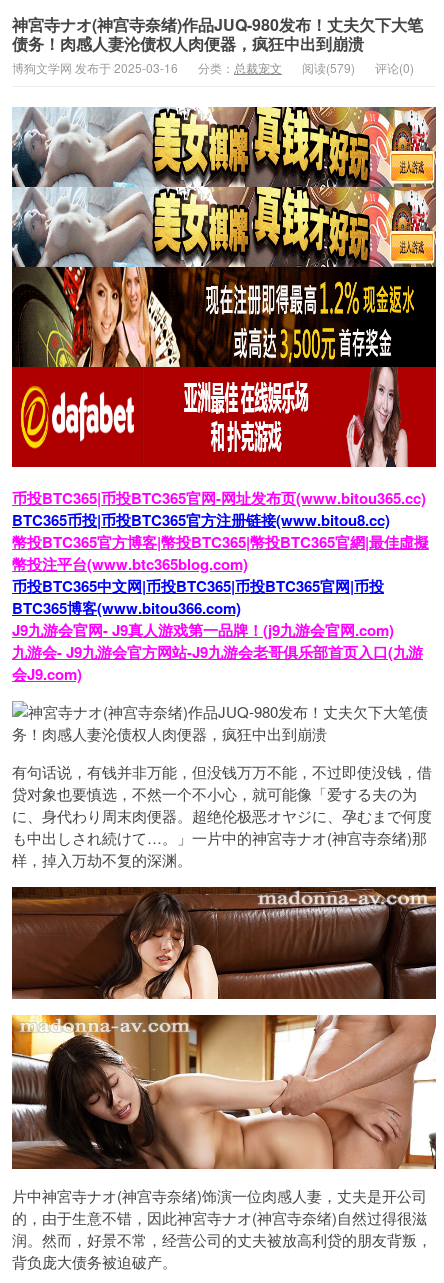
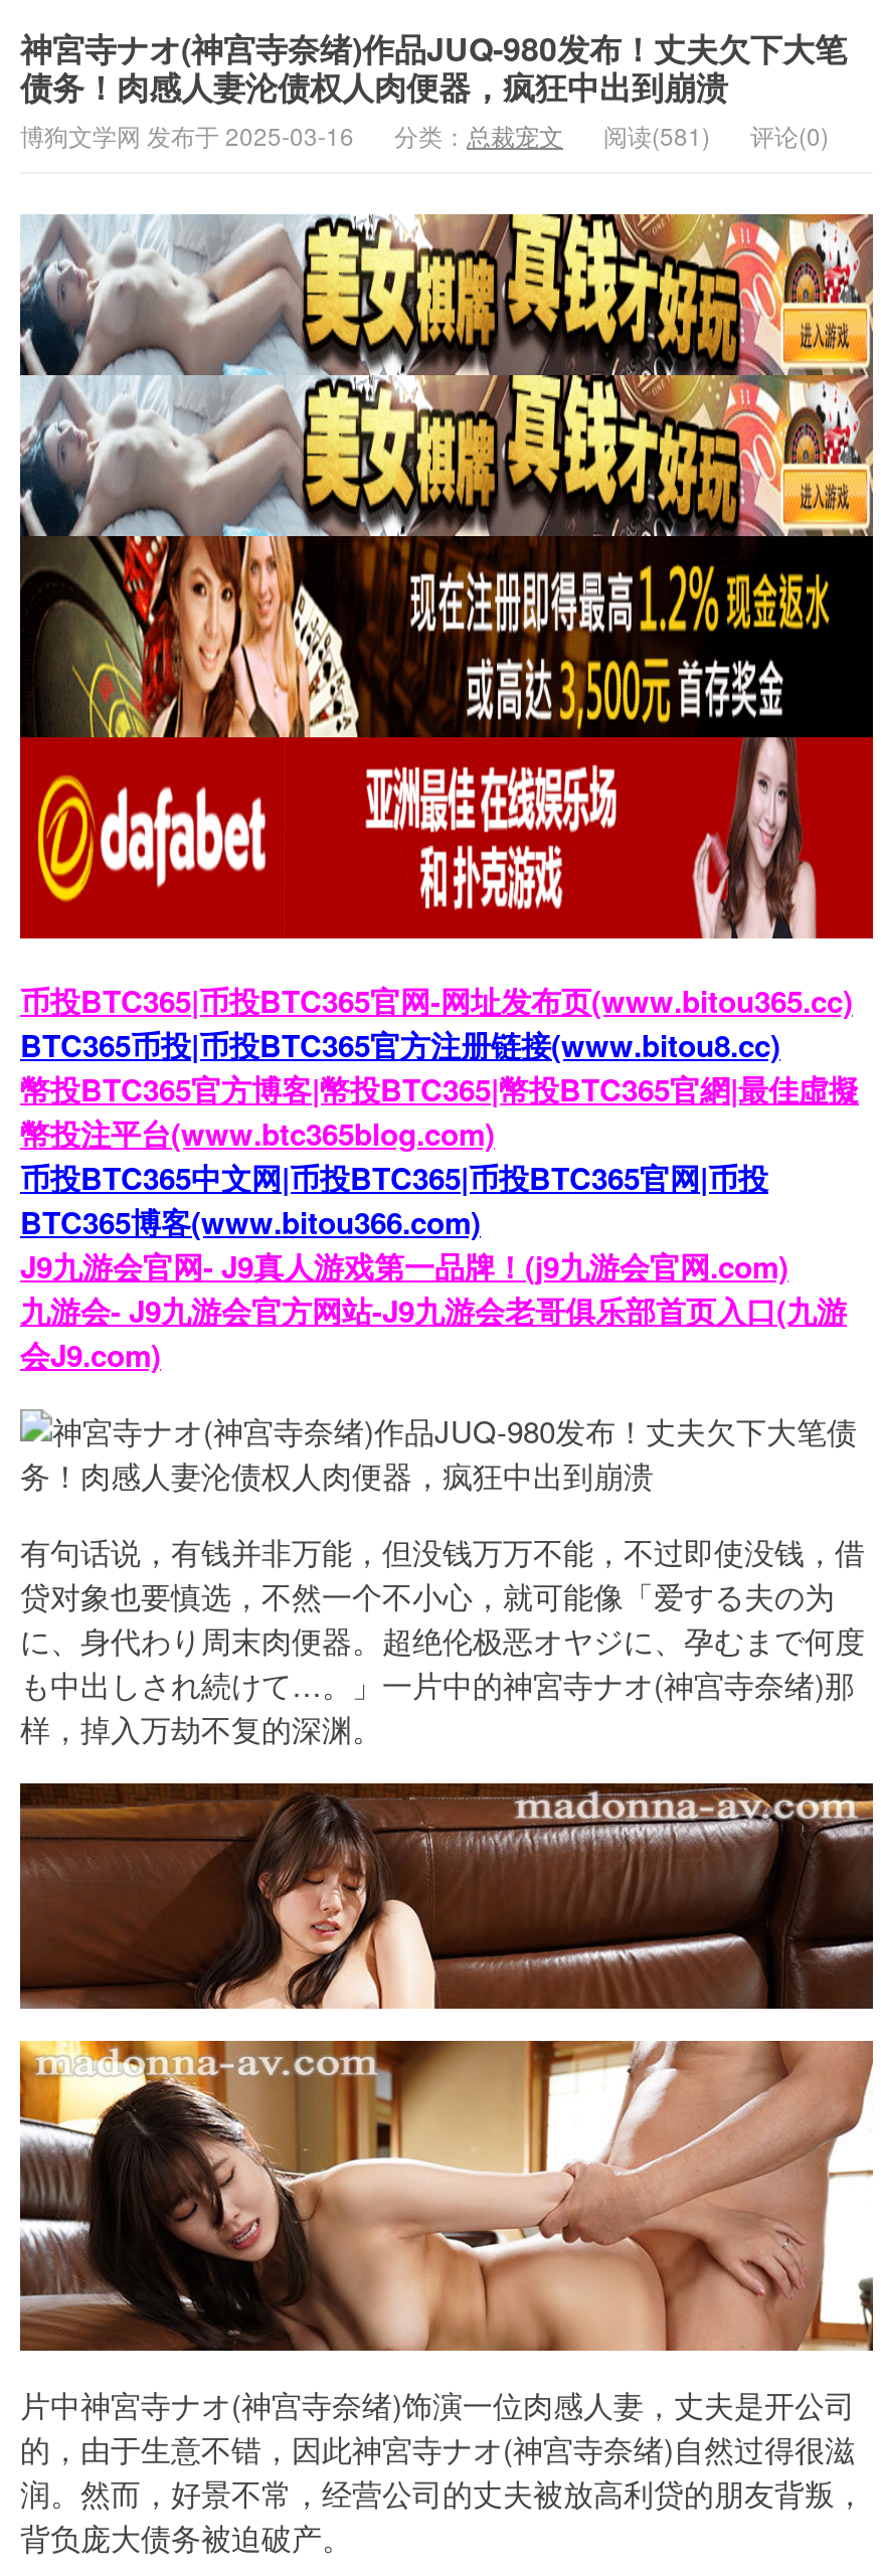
[12,59,414,76] 博狗文学网 发布于 2025-03-16 分类：总裁宠文 阅读(579) 评论(0) -> [20,118,829,152] 博狗文学网 发布于 2025-03-16 分类：总裁宠文 阅读(581) 评论(0)

